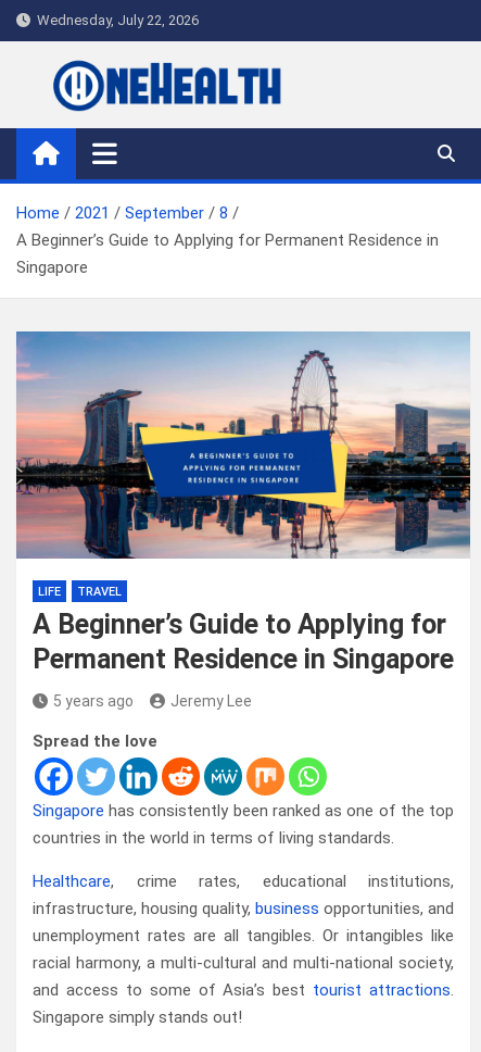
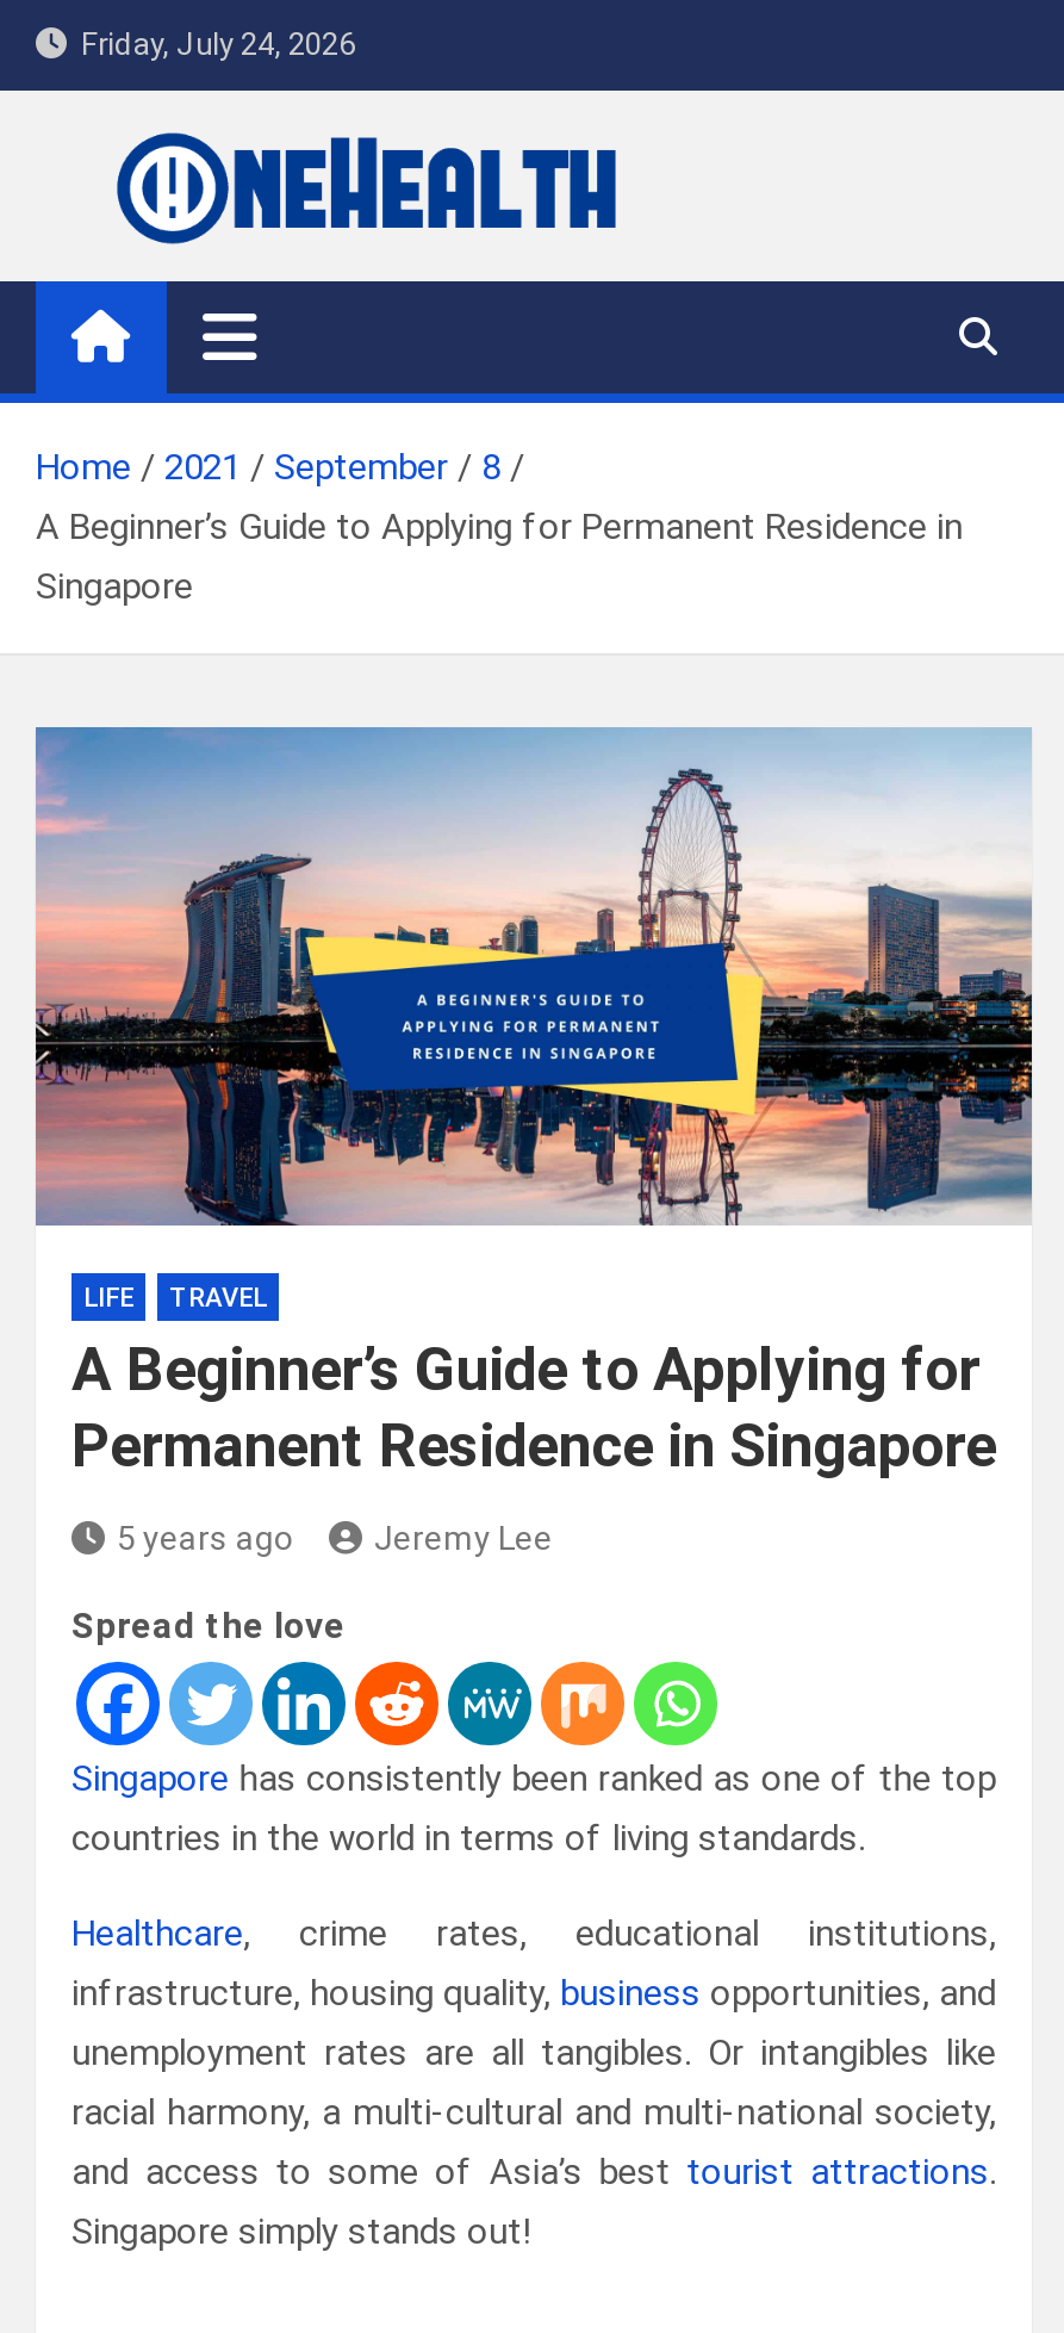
[30,12,199,28] Wednesday, July 22, 2026 -> [67,26,355,62] Friday, July 24, 2026

